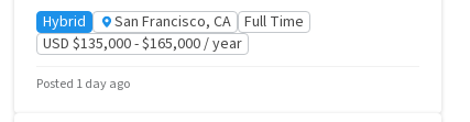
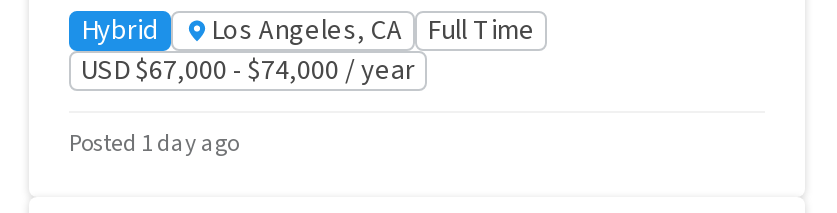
[114,11,304,33] San Francisco, CA Full Time -> [211,11,535,51] Los Angeles, CA Full Time
[43,33,242,55] USD $135,000 - $165,000 / year -> [81,51,415,91] USD $67,000 - $74,000 / year

